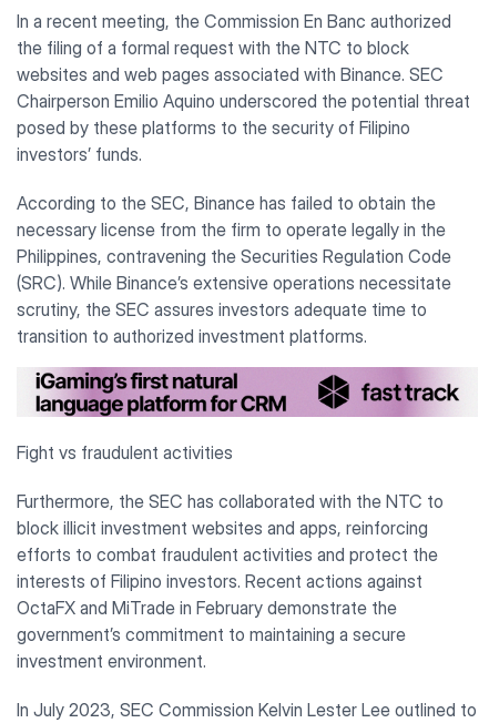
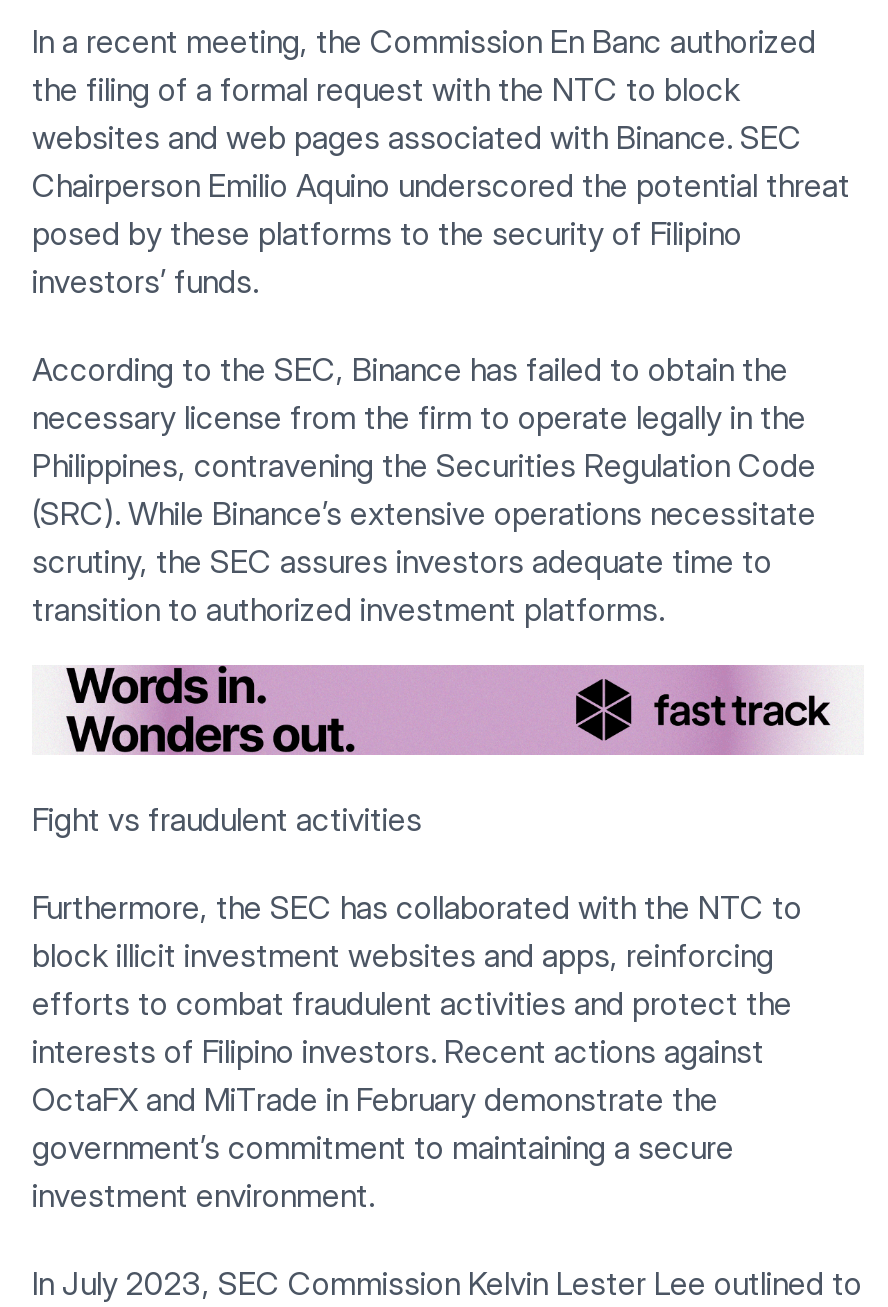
[34,368,287,417] [image] -> [64,665,518,755] [image]

